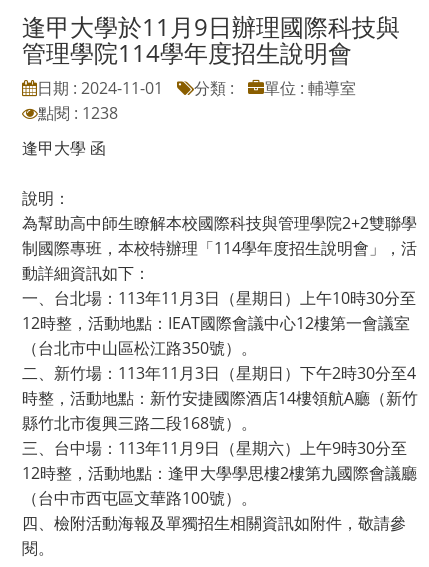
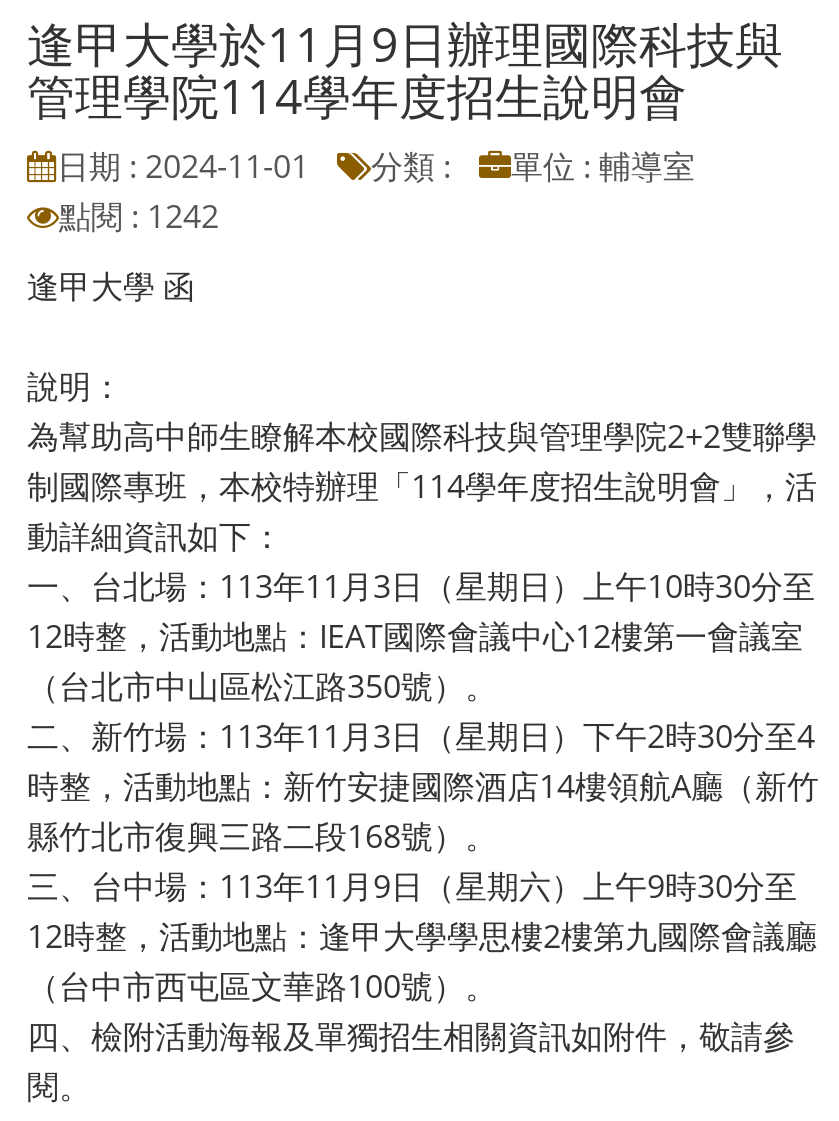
[38,102,118,124] 點閱 : 1238 -> [59,193,219,237] 點閱 : 1242

